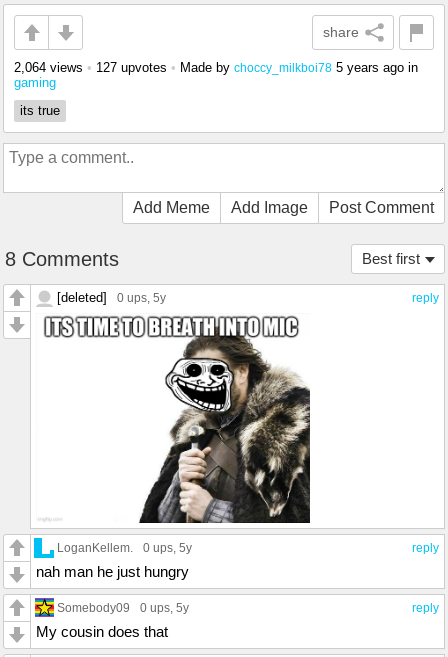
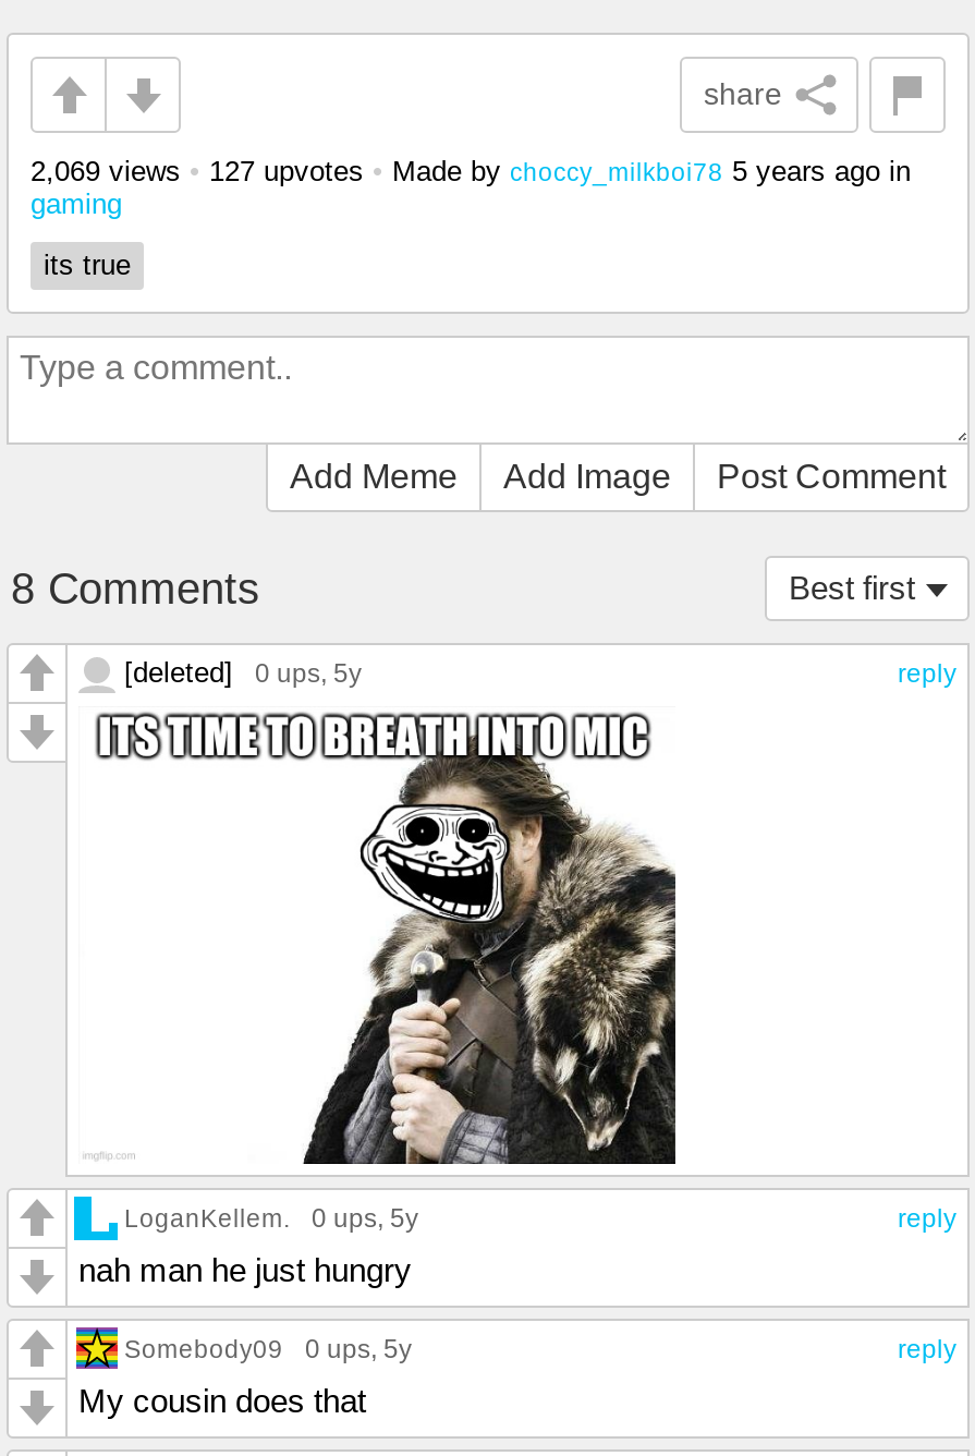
[14,60,418,75] 2,064 views • 127 upvotes • Made by choccy_milkboi78 5 years ago in -> [31,155,911,188] 2,069 views • 127 upvotes • Made by choccy_milkboi78 5 years ago in

